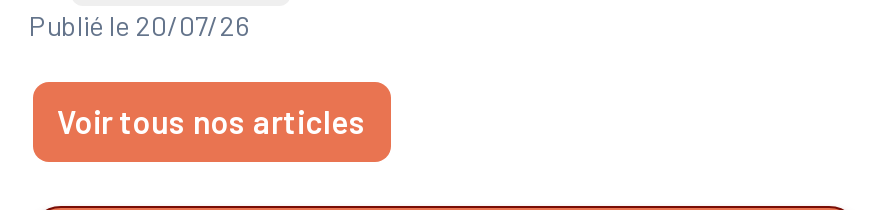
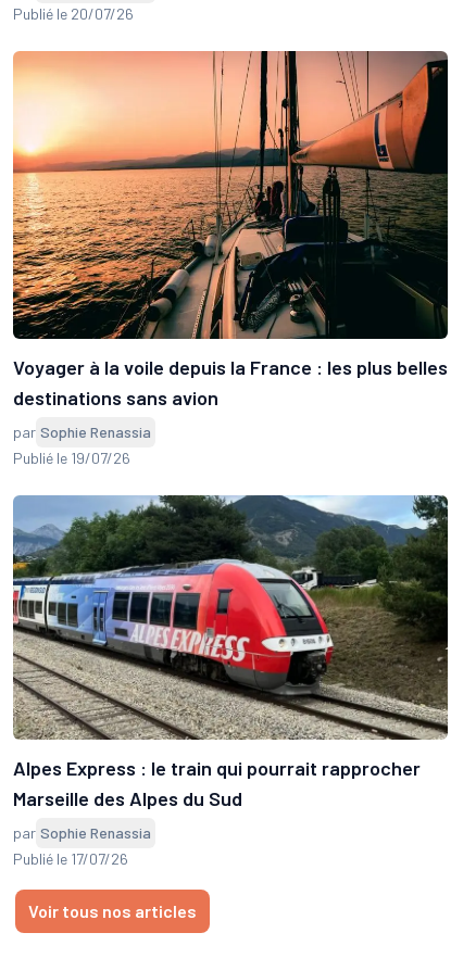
none -> [12,50,449,467] [image] | Voyager à la voile depuis la France : les plus belles | destinations sans avion | par Sophie Renassia | Publié le 19/07/26
none -> [12,494,449,868] [image] | Alpes Express : le train qui pourrait rapprocher | Marseille des Alpes du Sud | par Sophie Renassia | Publié le 17/07/26

